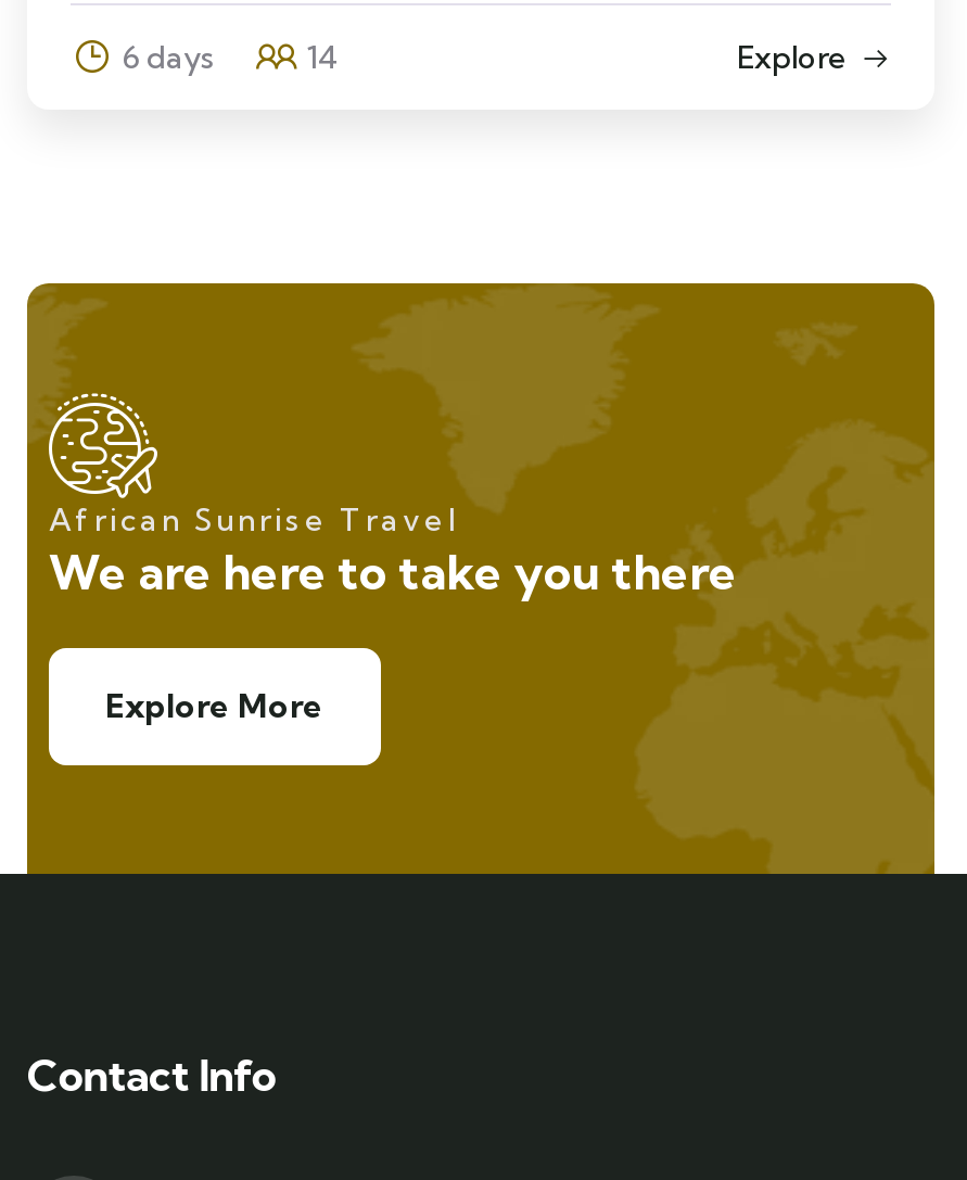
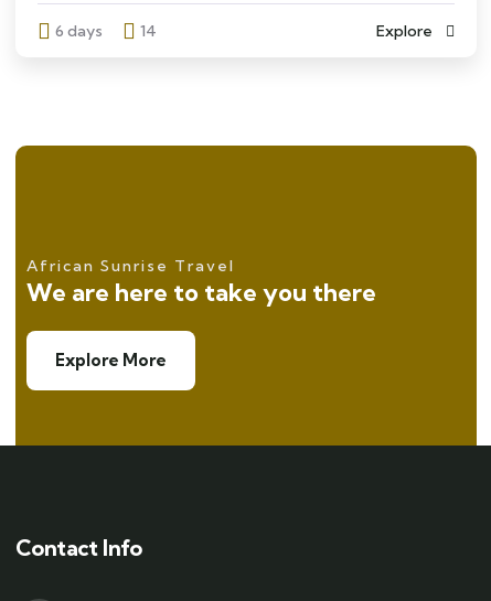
[47,392,160,496] [image] -> none

